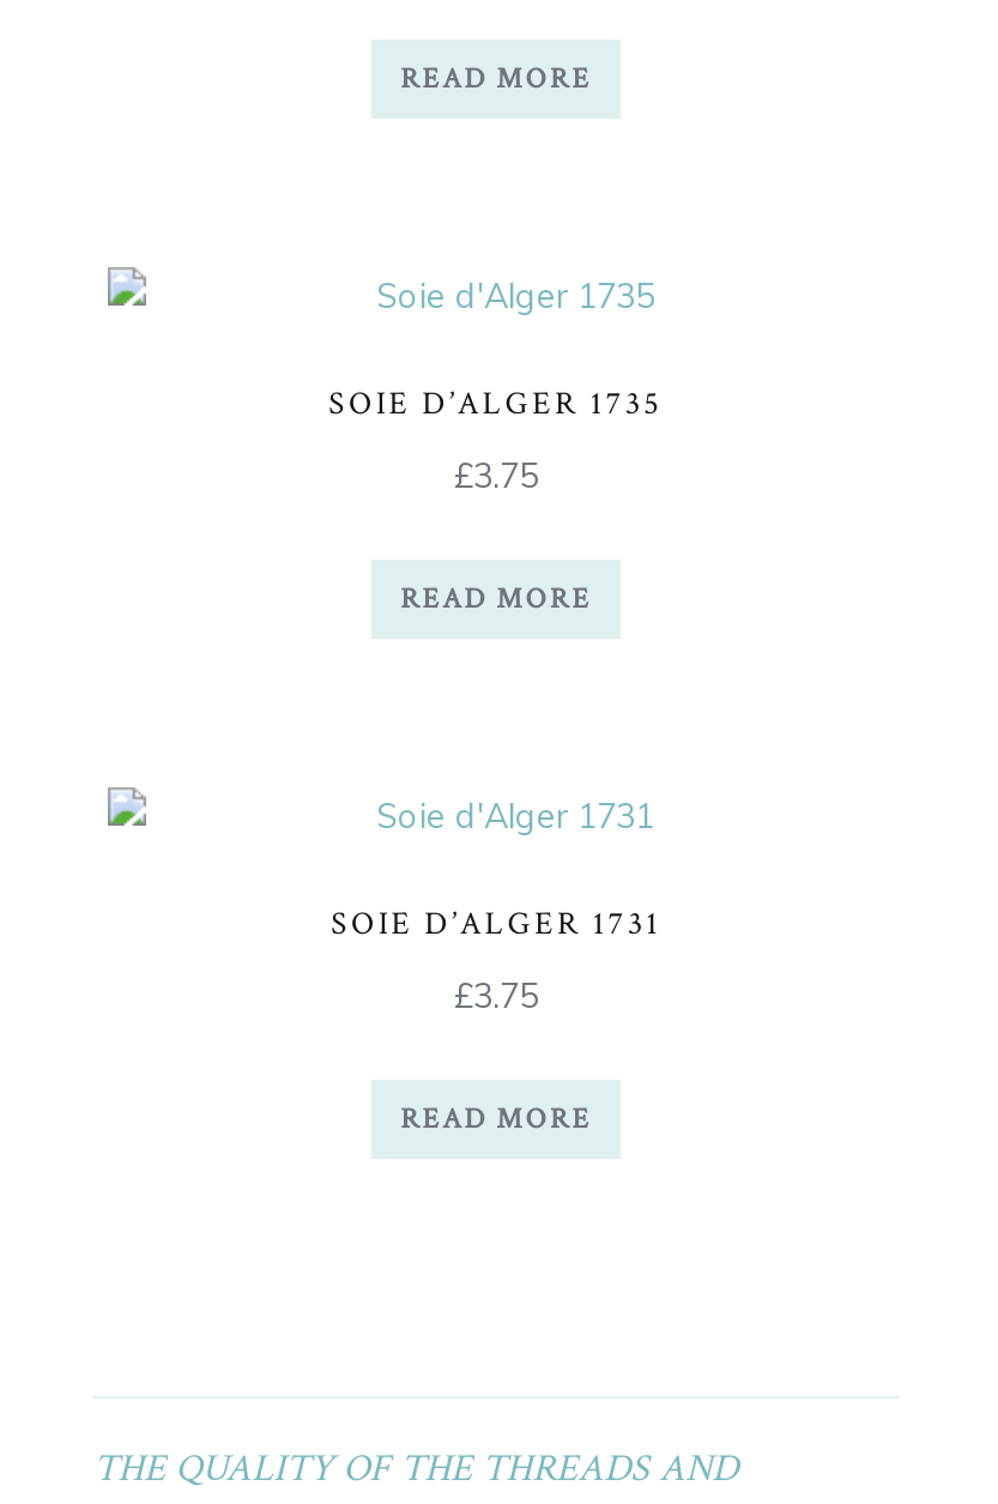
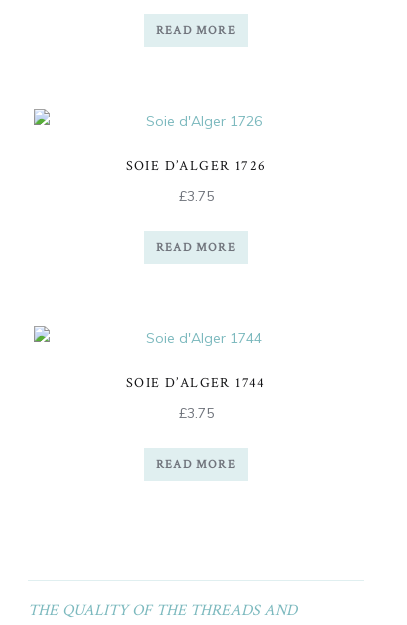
[329,383,663,426] SOIE D’ALGER 1735 -> [126,157,266,175] SOIE D’ALGER 1726
[331,903,661,947] SOIE D’ALGER 1731 -> [126,374,266,392] SOIE D’ALGER 1744

